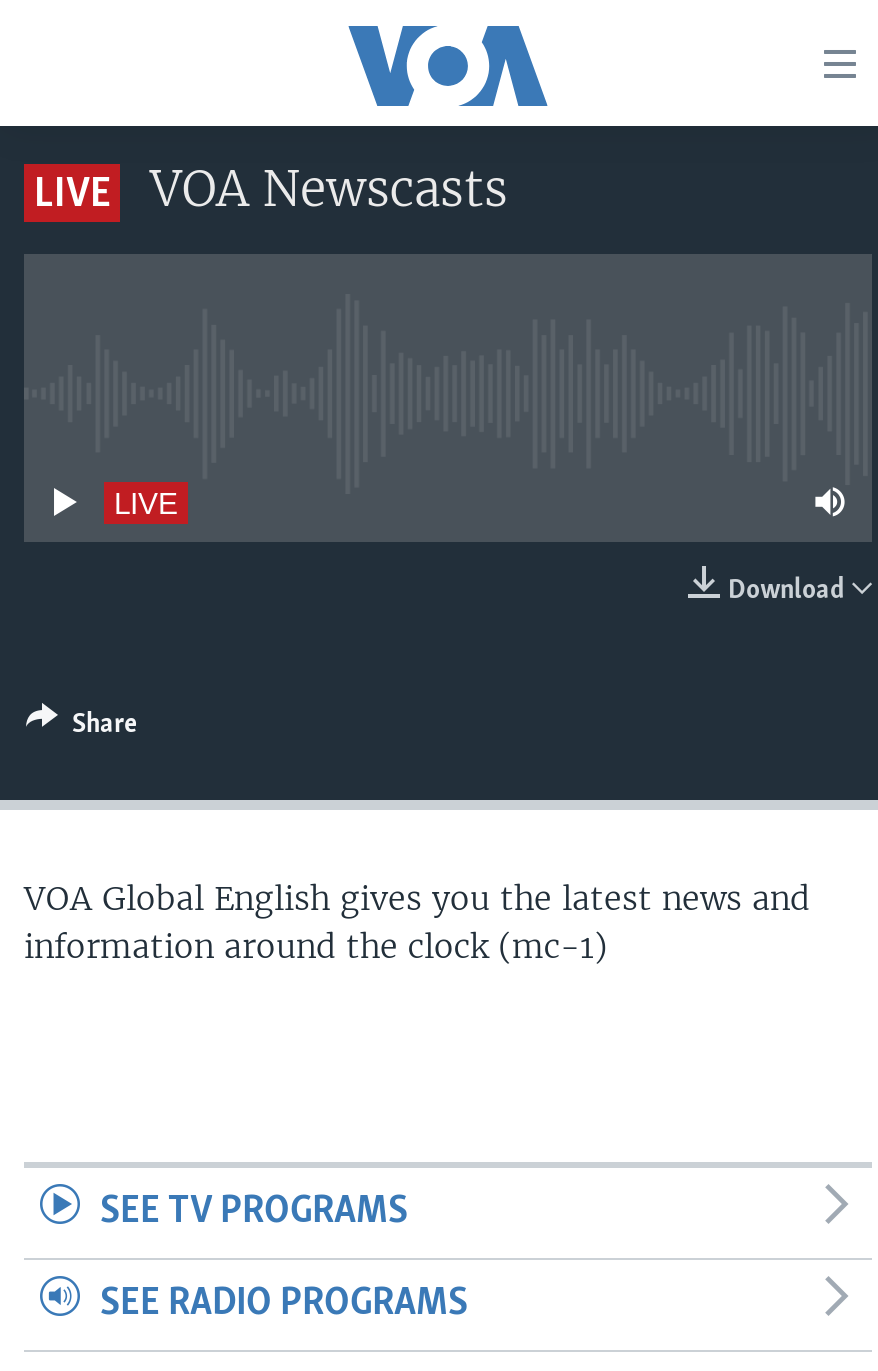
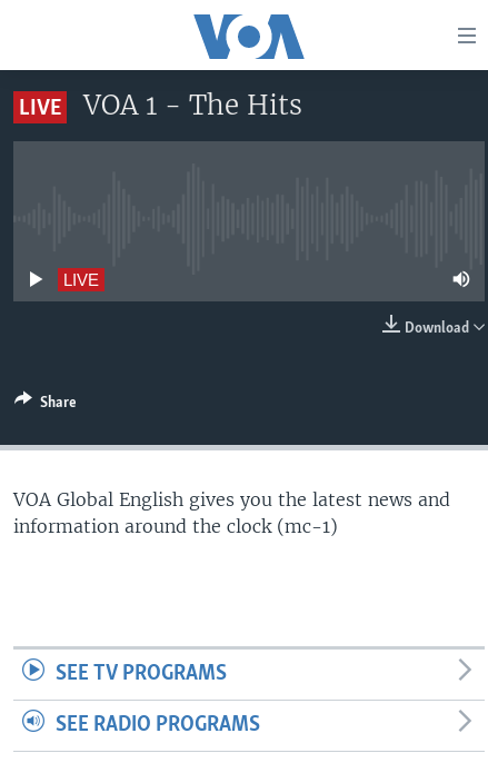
[150,158,508,220] VOA Newscasts -> [83,88,302,122] VOA 1 - The Hits

